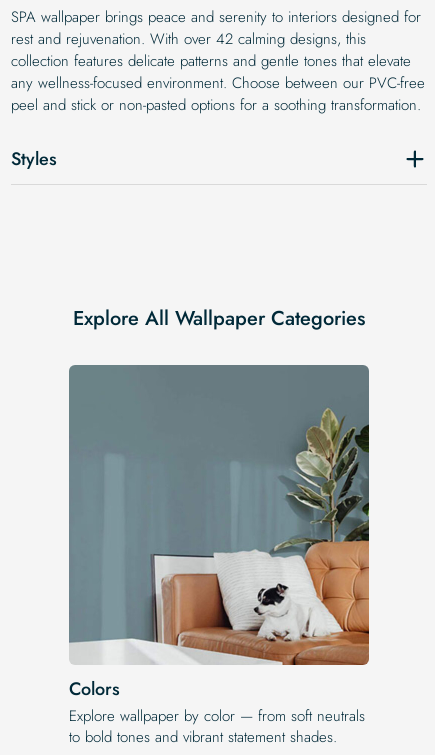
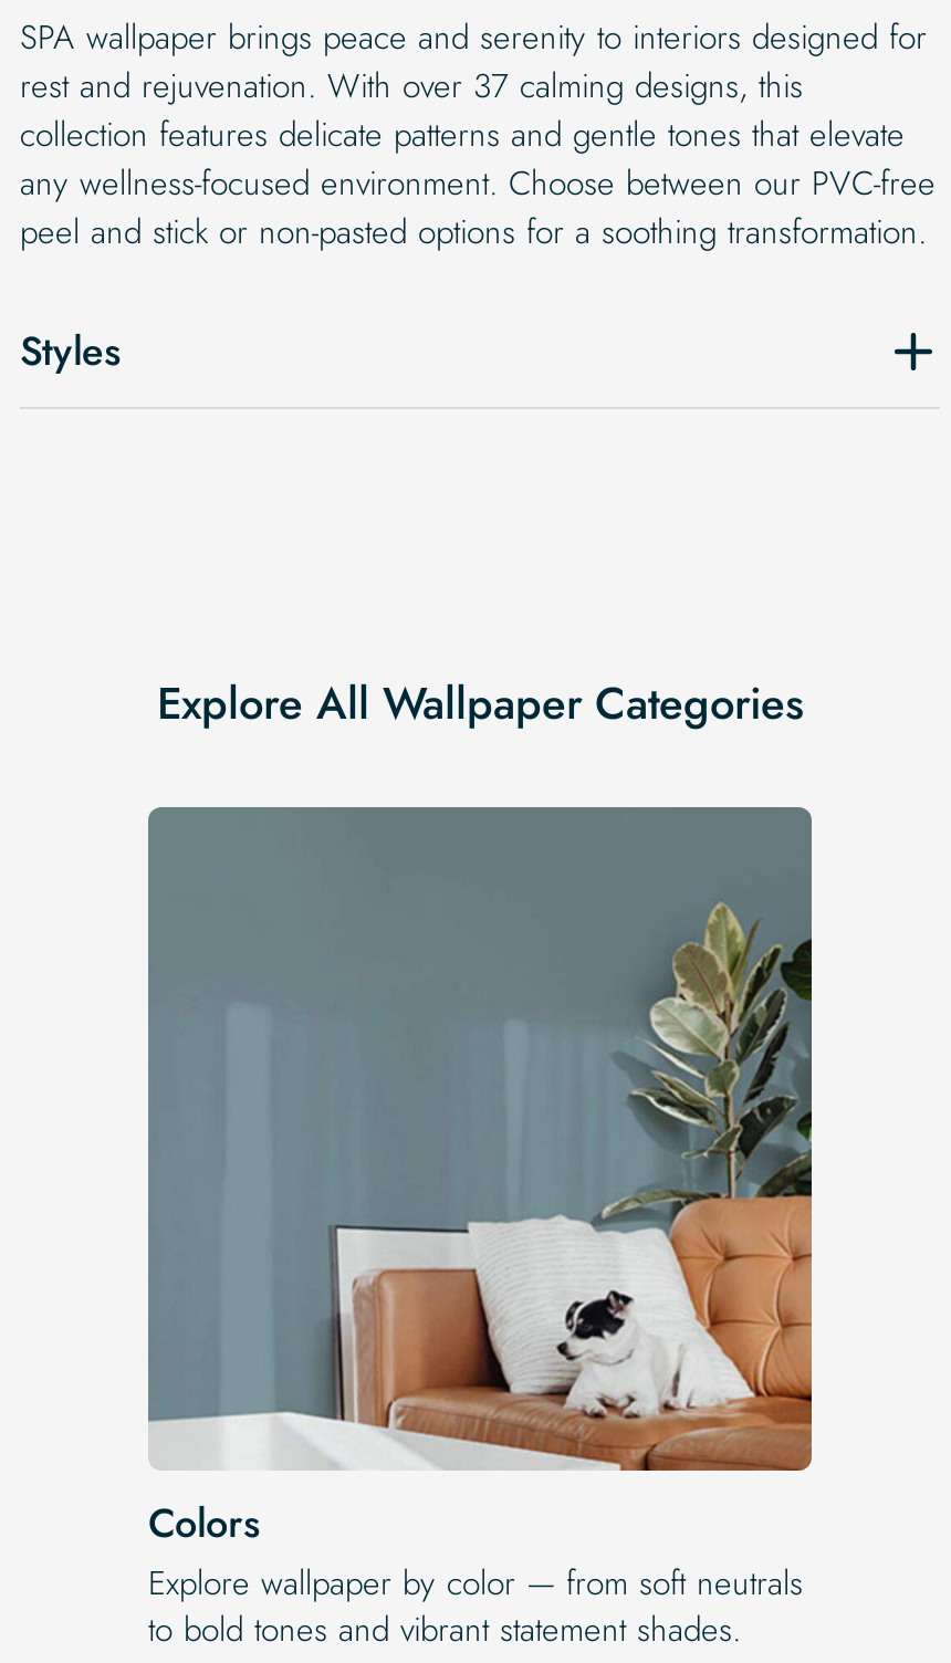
[11,28,366,50] rest and rejuvenation. With over 42 calming designs, this -> [20,61,803,110] rest and rejuvenation. With over 37 calming designs, this

